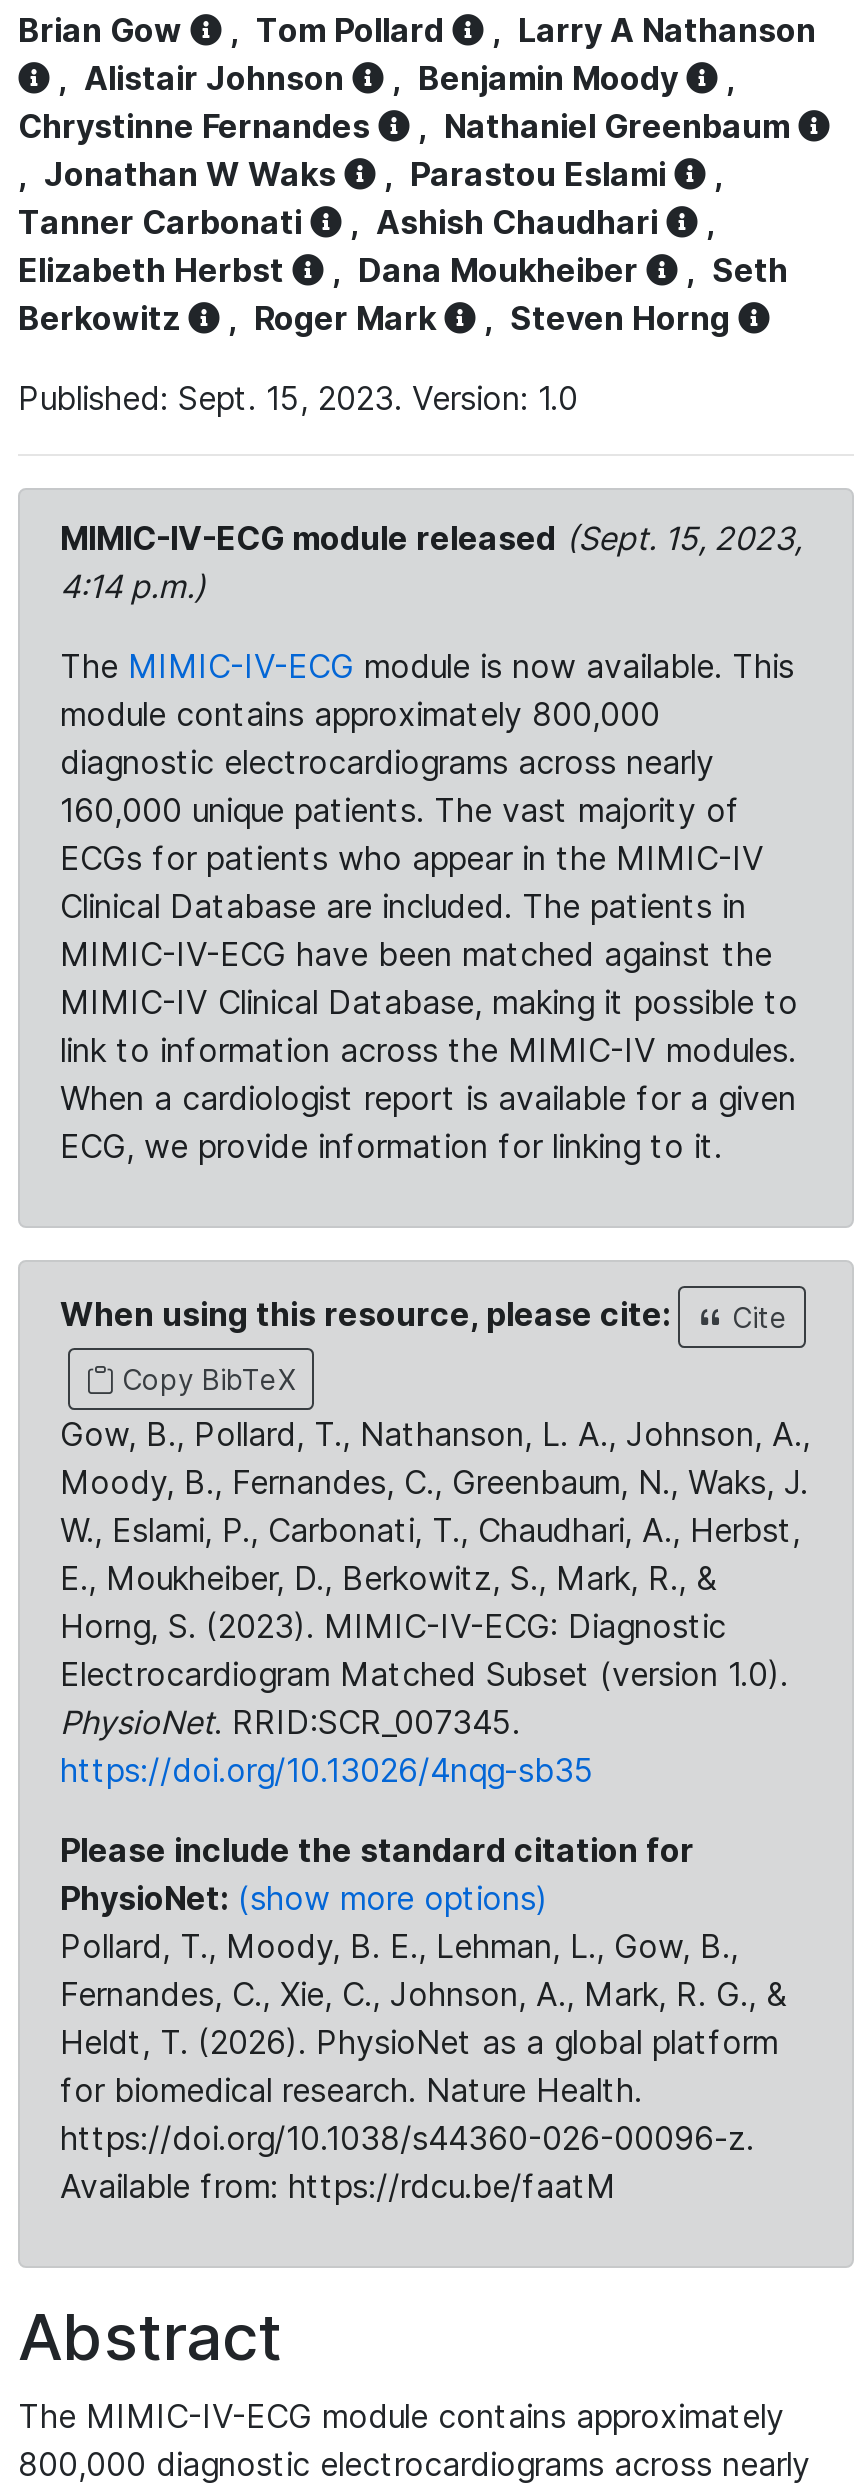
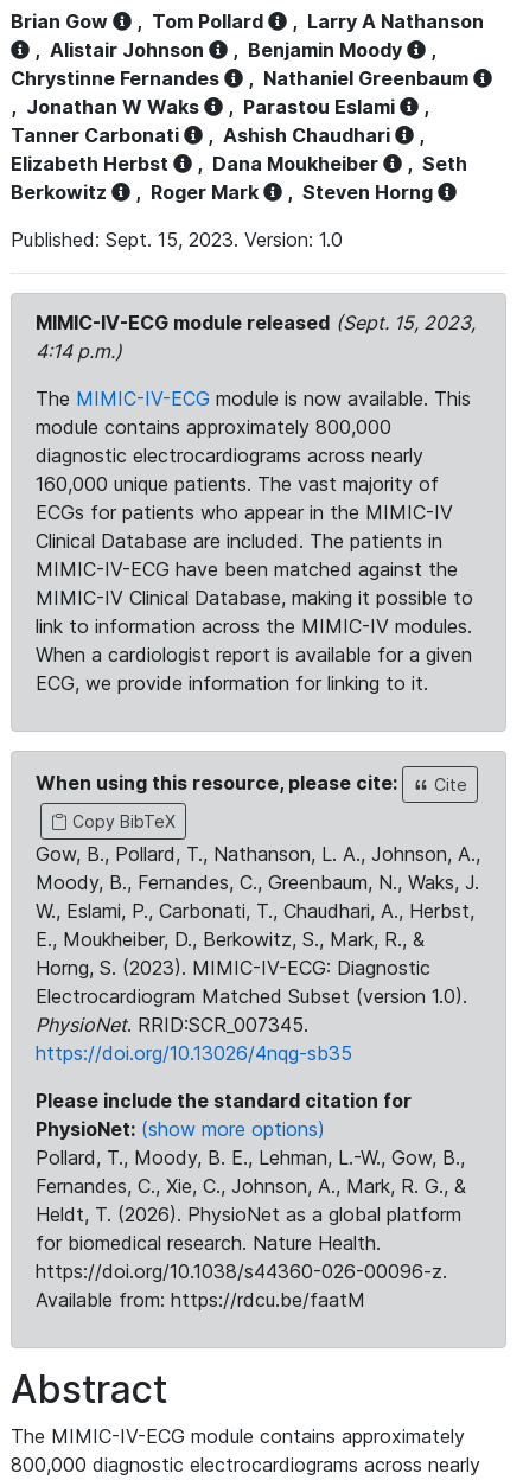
[60,1926,738,1966] Pollard, T., Moody, B. E., Lehman, L., Gow, B., -> [36,1146,465,1169] Pollard, T., Moody, B. E., Lehman, L.-W., Gow, B.,

